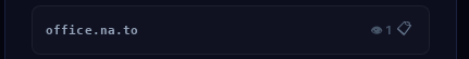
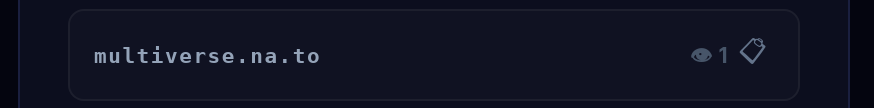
[46,23,138,37] office.na.to -> [94,42,321,68] multiverse.na.to

